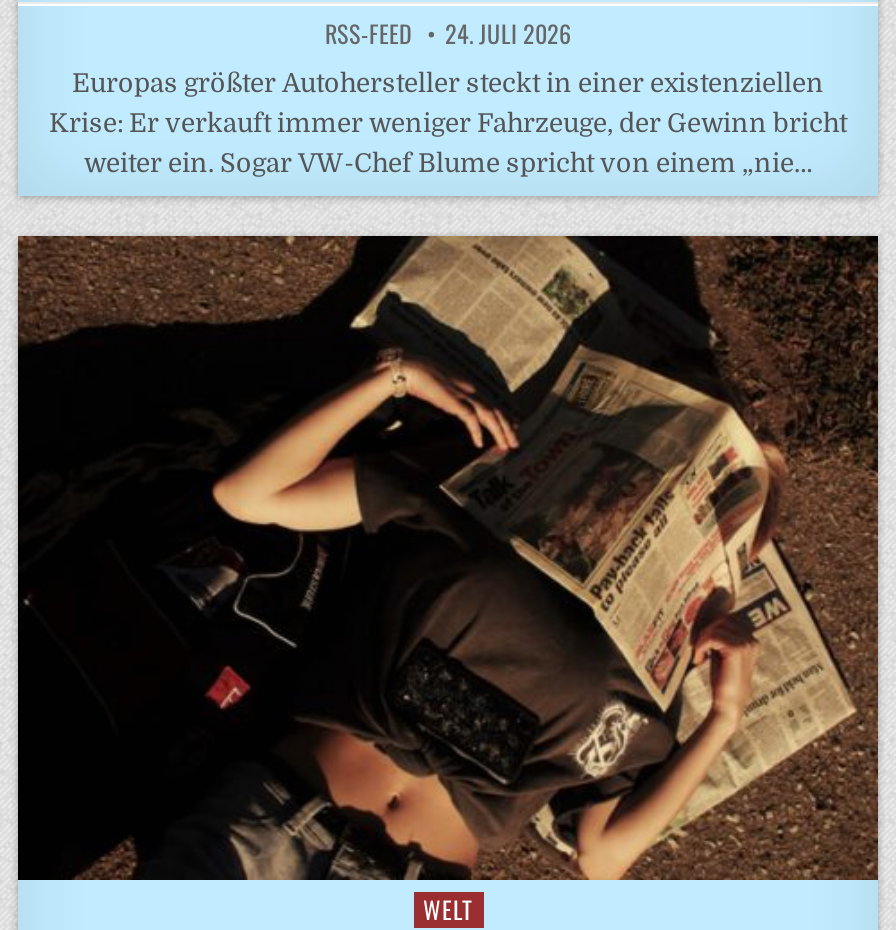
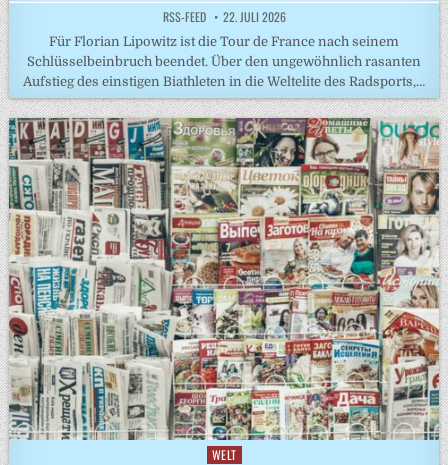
[325,16,571,50] RSS-FEED 24. JULI 2026 -> [162,8,285,25] RSS-FEED 22. JULI 2026
[49,68,847,178] Europas größter Autohersteller steckt in einer existenziellen | Krise: Er verkauft immer weniger Fahrzeuge, der Gewinn bricht | weiter ein. Sogar VW-Chef Blume spricht von einem „nie… -> [23,34,425,89] Für Florian Lipowitz ist die Tour de France nach seinem | Schlüsselbeinbruch beendet. Über den ungewöhnlich rasanten | Aufstieg des einstigen Biathleten in die Weltelite des Radsports,…
[16,234,880,882] [image] -> [8,117,440,441] [image]

